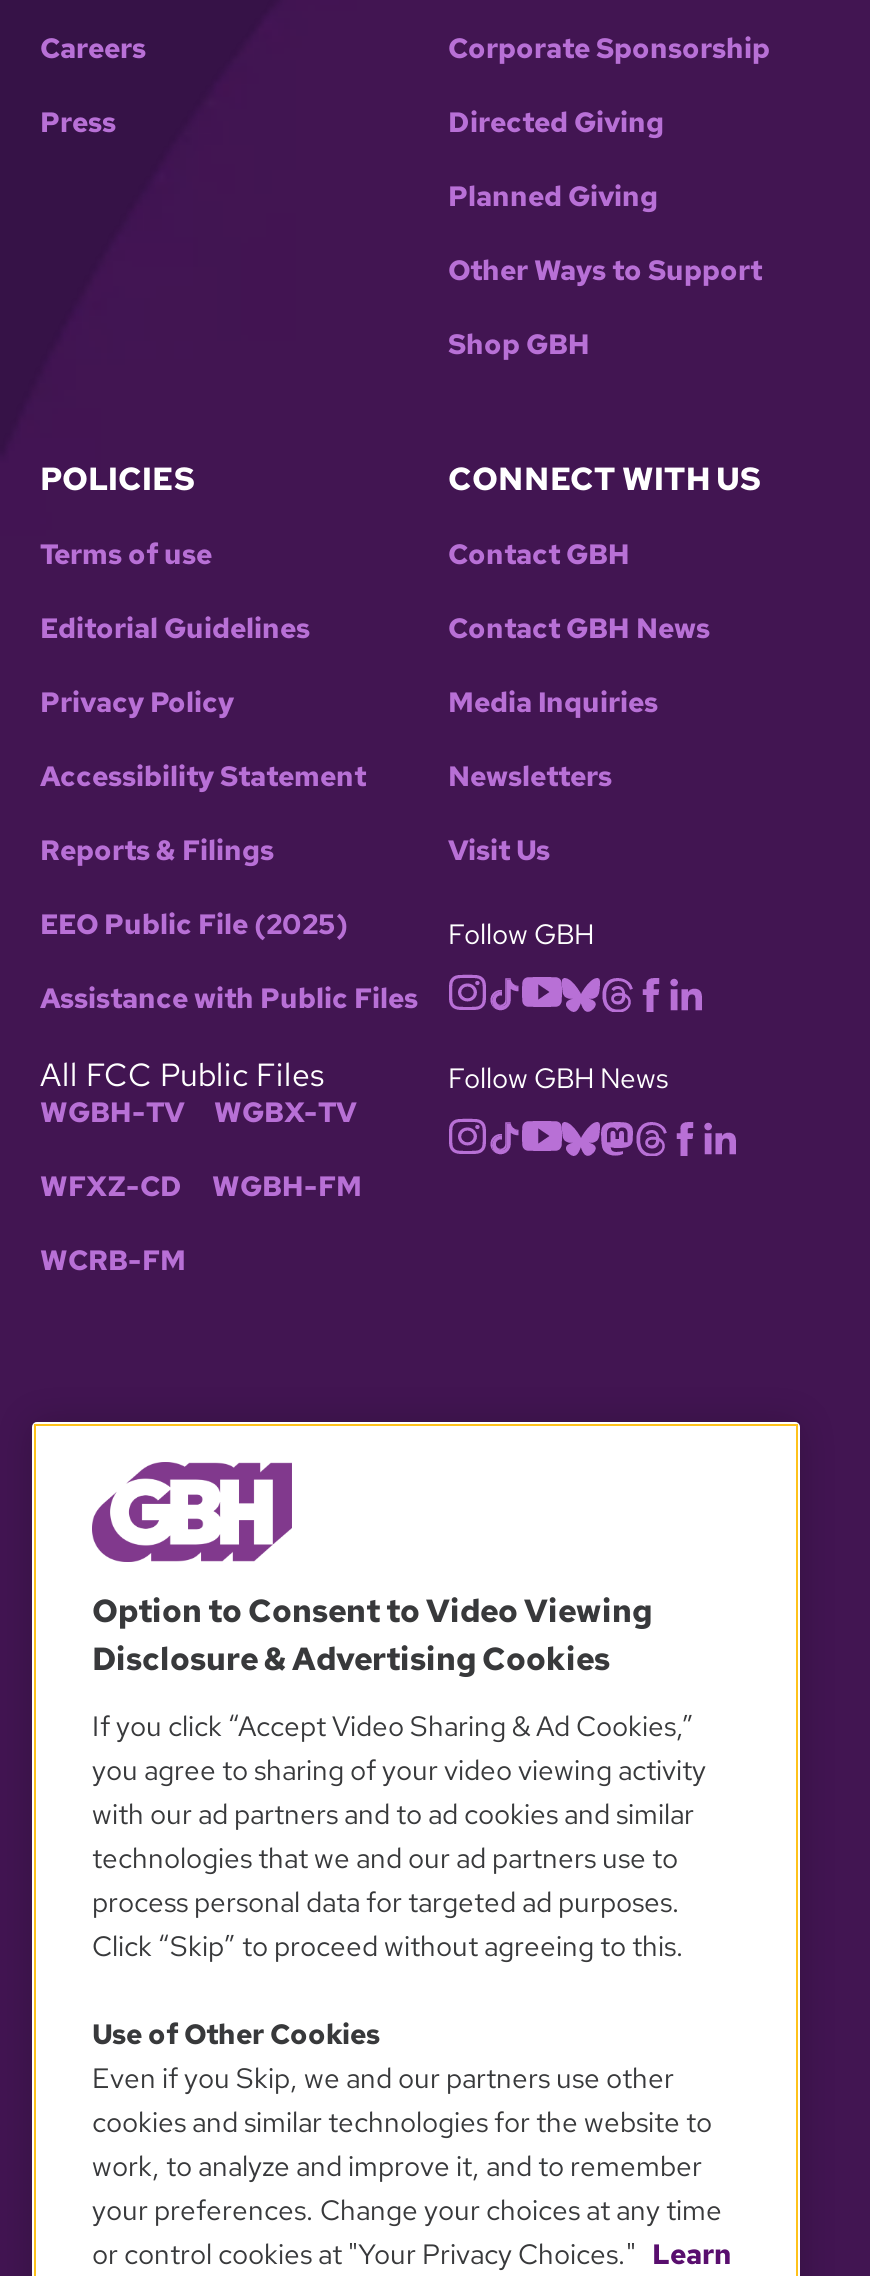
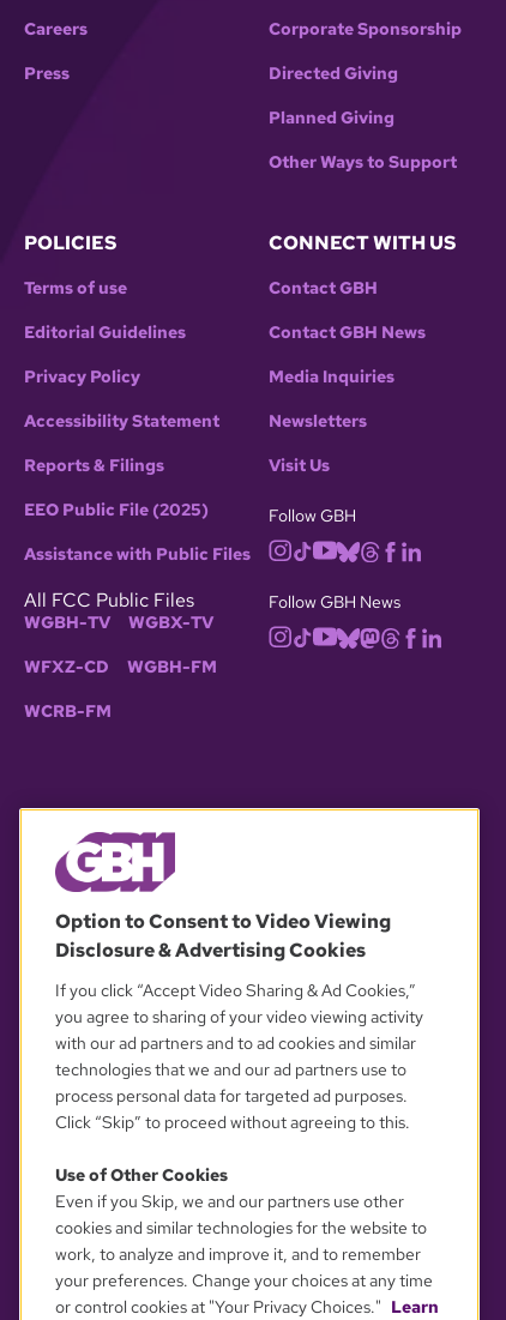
[448,326,590,362] Shop GBH -> none

